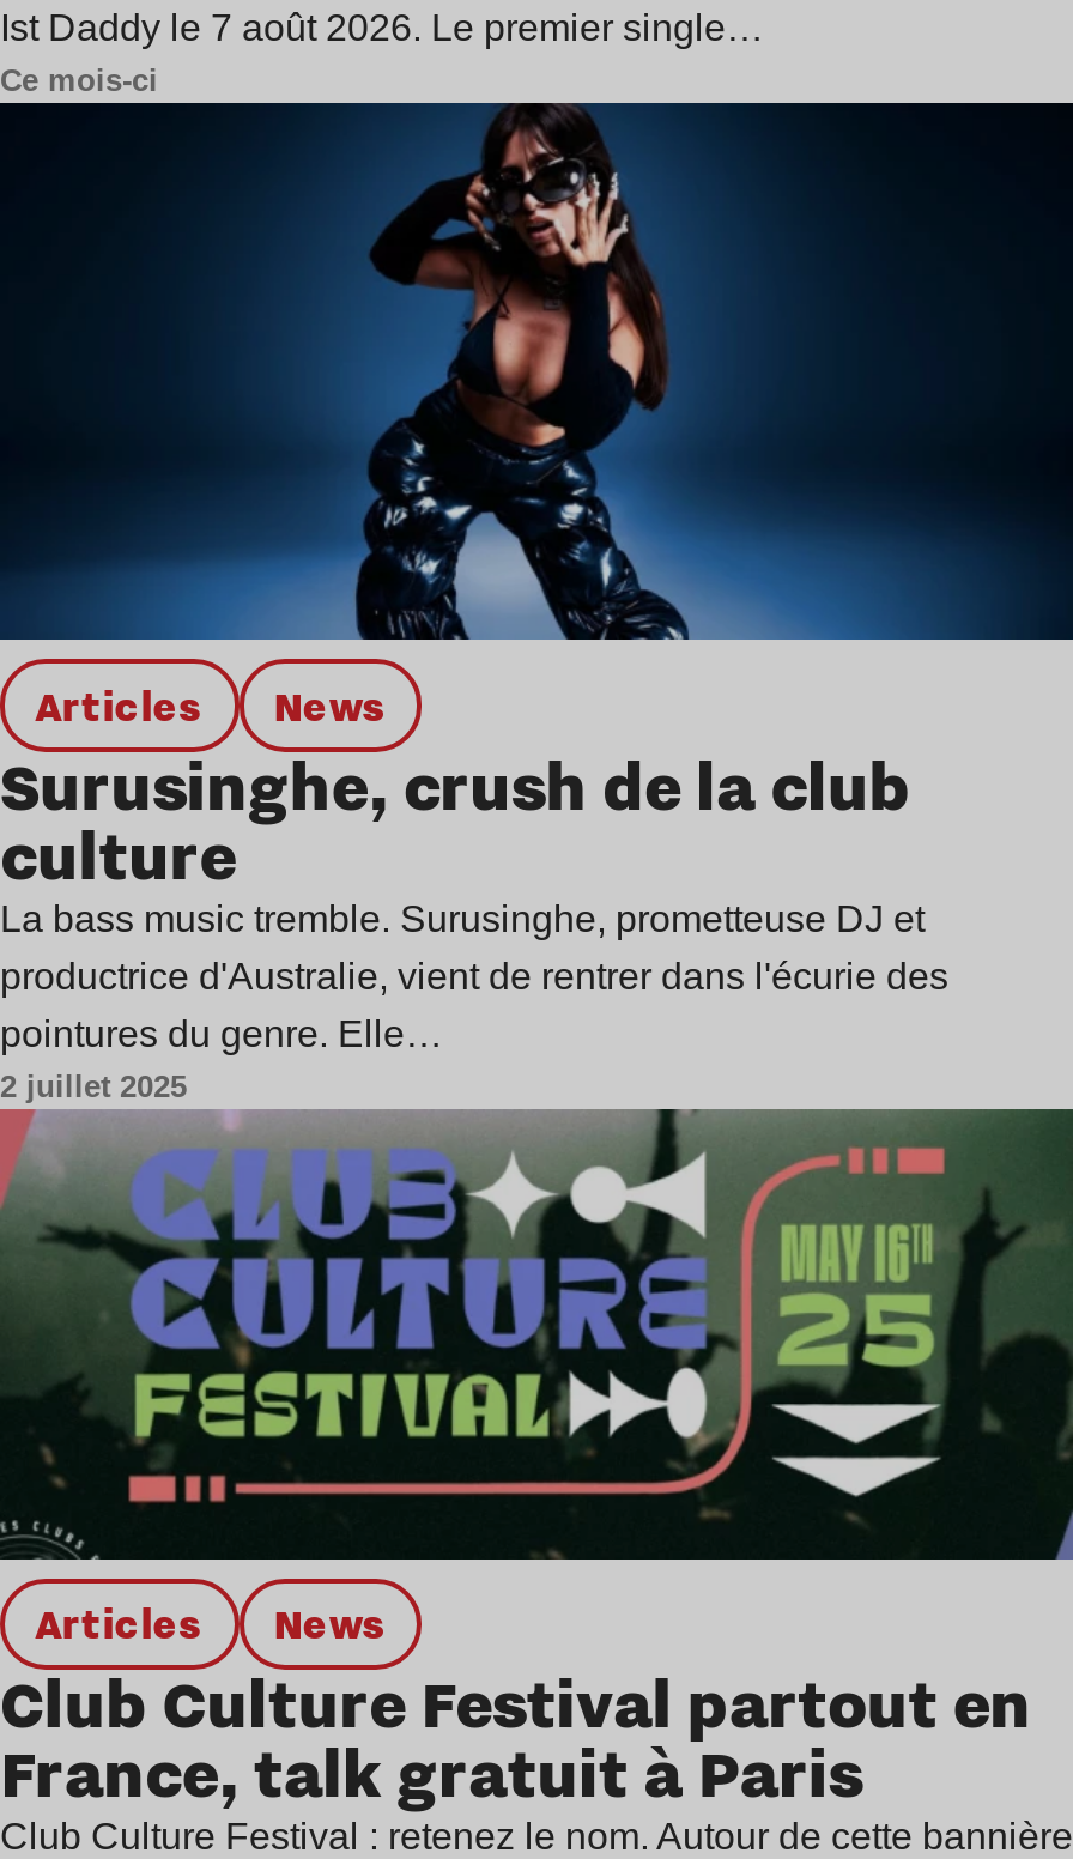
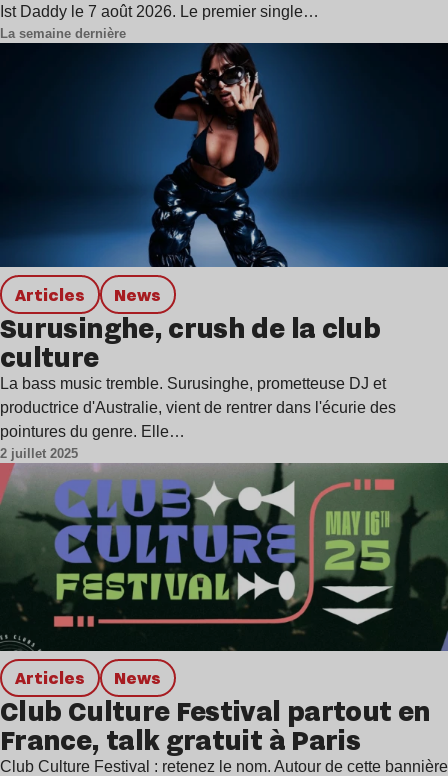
[0,63,158,99] Ce mois-ci -> [0,26,126,41] La semaine dernière

